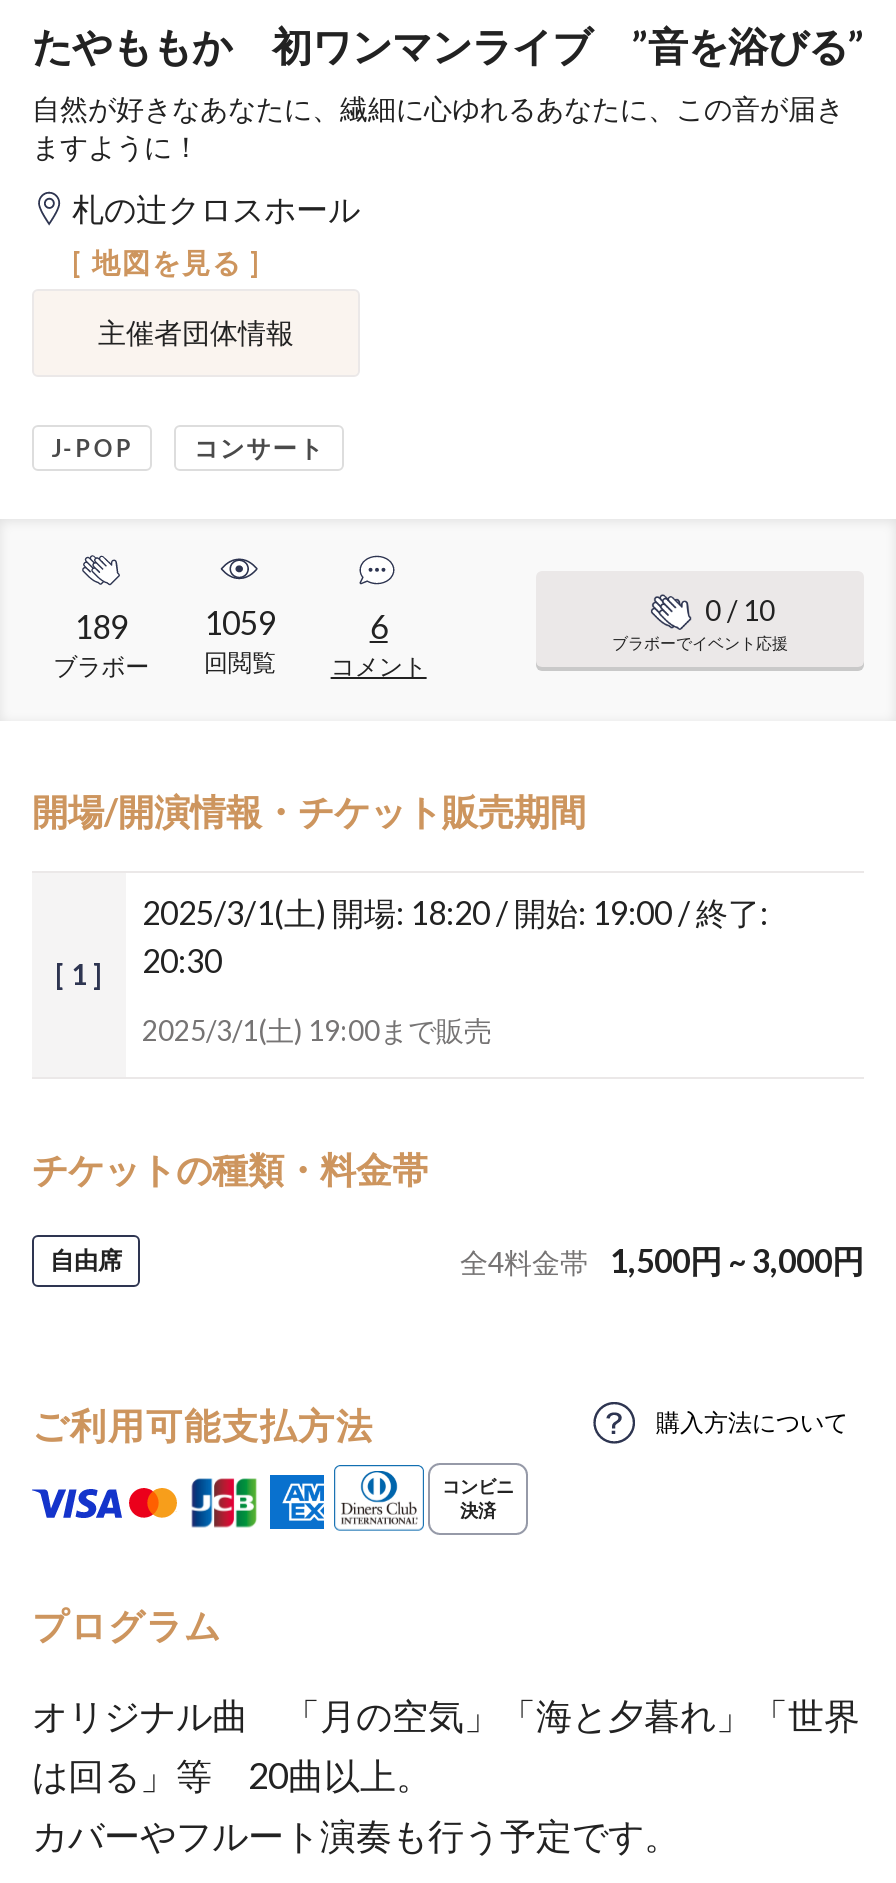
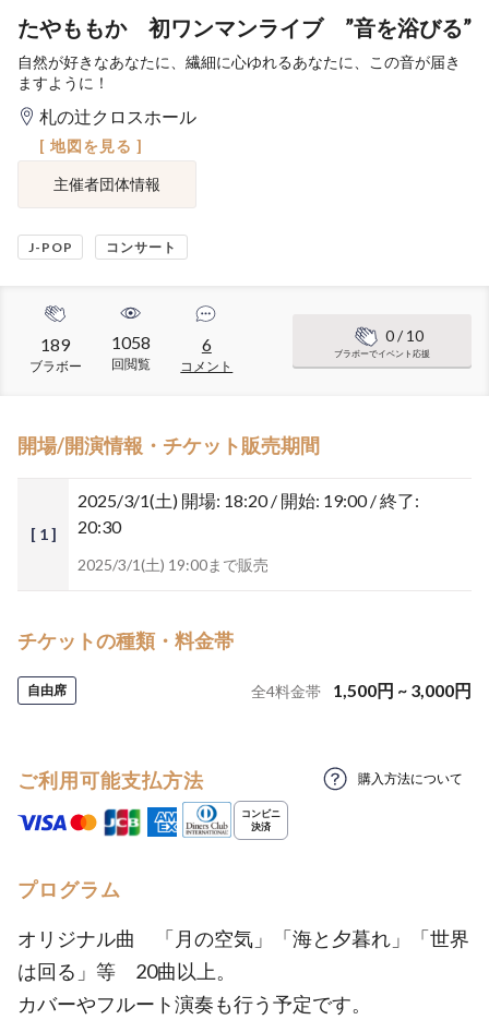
[74,603,276,644] 189 1059 -> [41,332,151,354] 189 1058

